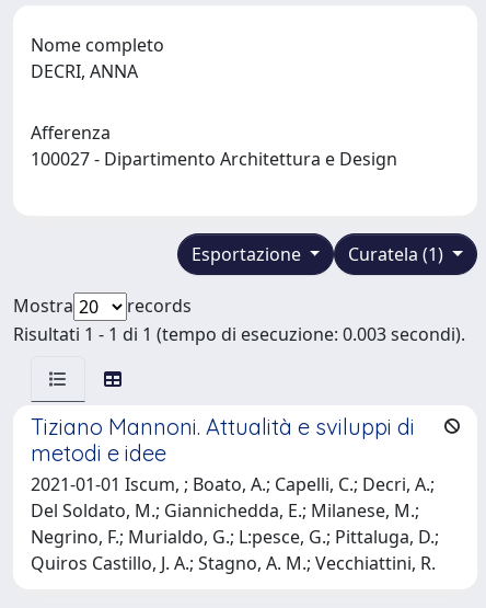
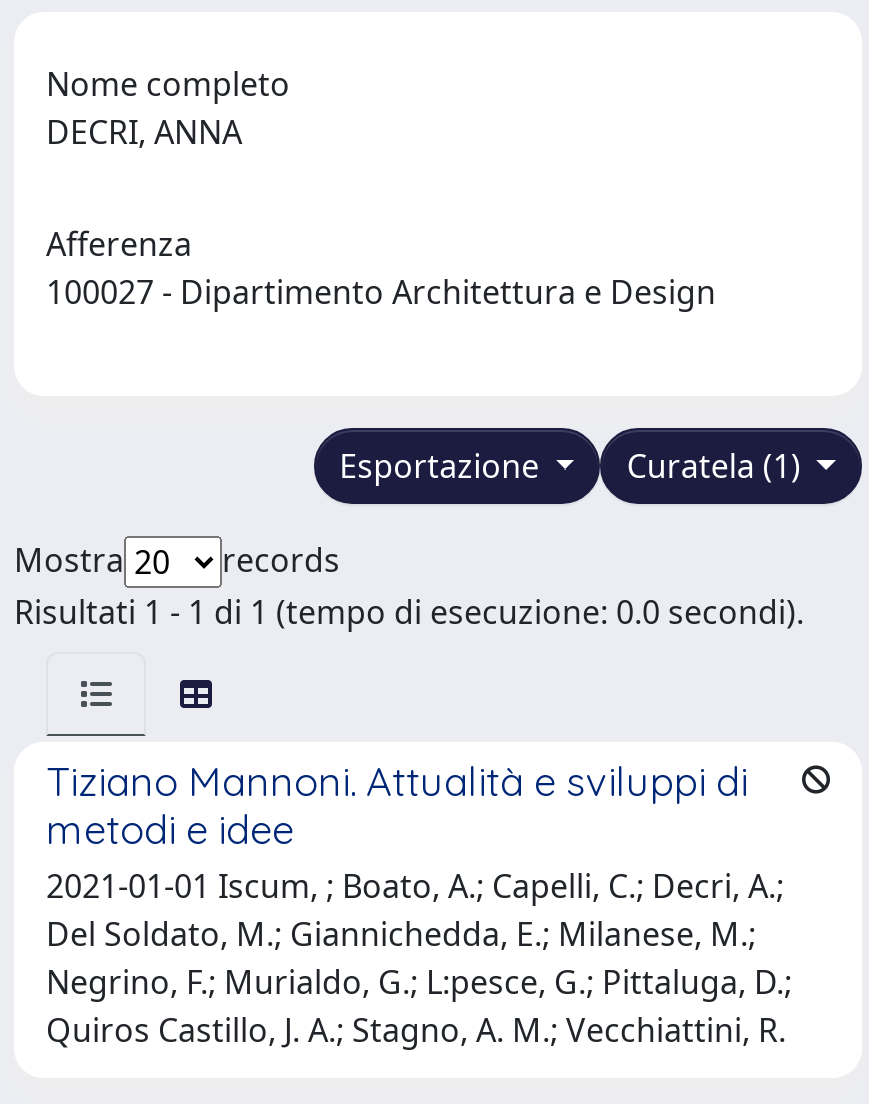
[13,322,465,346] Risultati 1 - 1 di 1 (tempo di esecuzione: 0.003 secondi). -> [14,590,804,634] Risultati 1 - 1 di 1 (tempo di esecuzione: 0.0 secondi).

